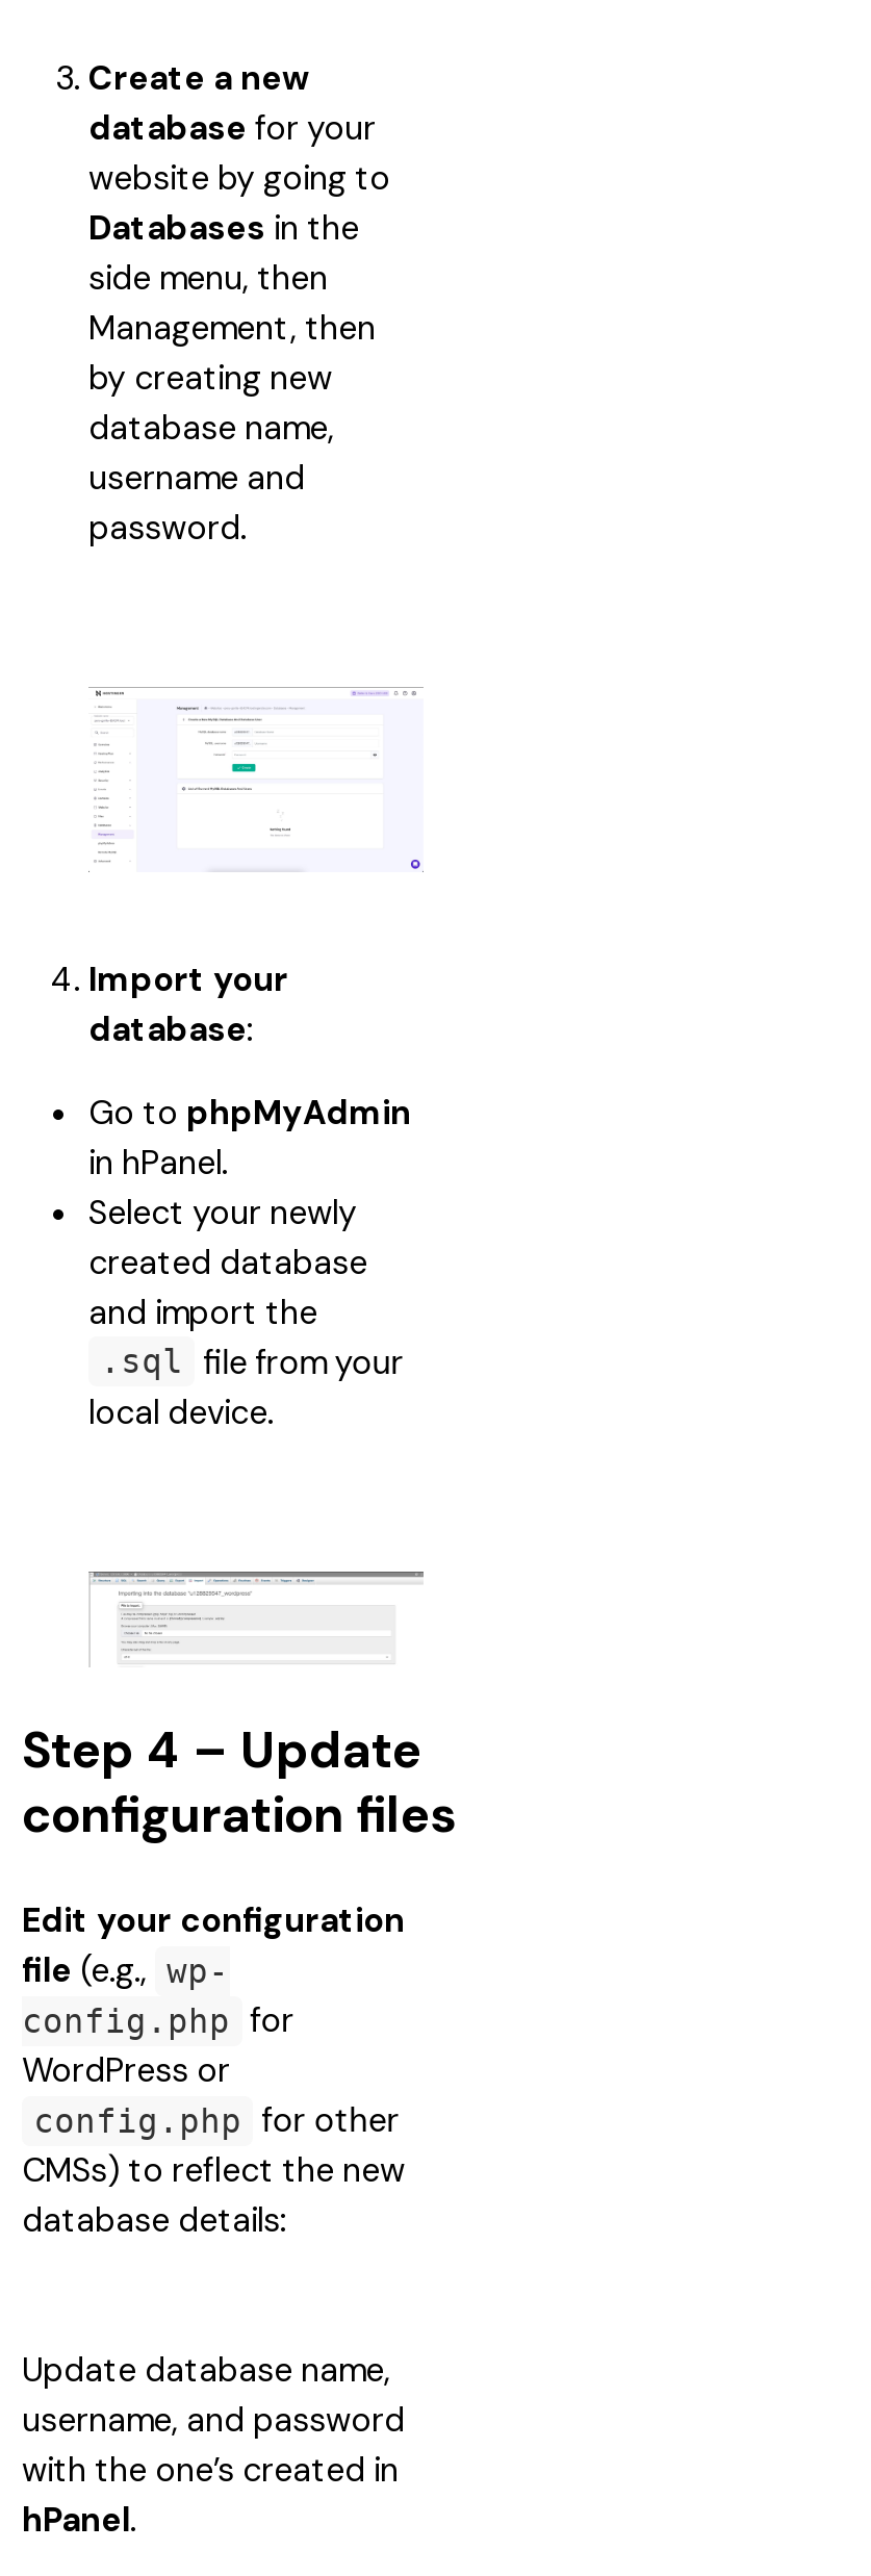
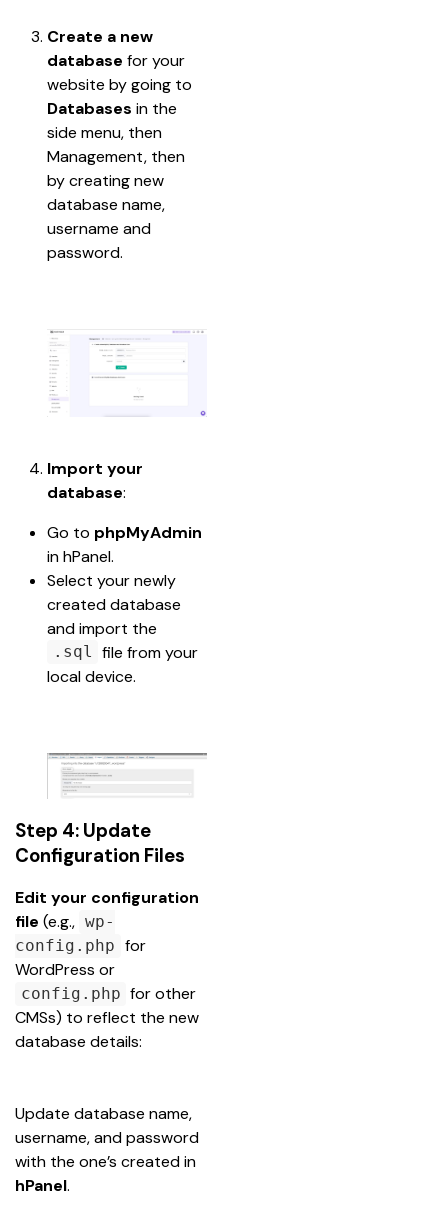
[22,1718,455,1847] Step 4 – Update | configuration files -> [15,818,185,868] Step 4: Update | Configuration Files

